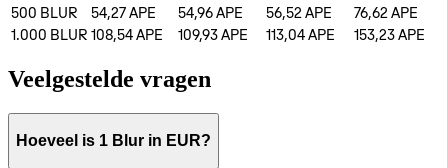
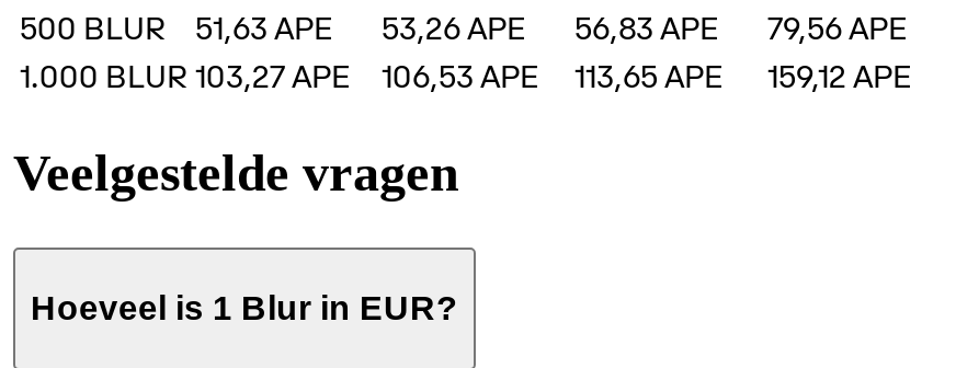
[91,3,156,21] 54,27 APE -> [195,8,333,47] 51,63 APE
[178,3,243,21] 54,96 APE -> [382,8,526,47] 53,26 APE
[266,3,332,21] 56,52 APE -> [574,8,719,47] 56,83 APE
[354,3,418,21] 76,62 APE -> [767,8,908,47] 79,56 APE
[11,25,163,43] 1.000 BLUR 108,54 APE -> [20,56,351,95] 1.000 BLUR 103,27 APE
[178,25,248,43] 109,93 APE -> [382,56,539,95] 106,53 APE
[266,25,335,43] 113,04 APE -> [574,56,724,95] 113,65 APE
[354,25,425,43] 153,23 APE -> [767,56,912,95] 159,12 APE

